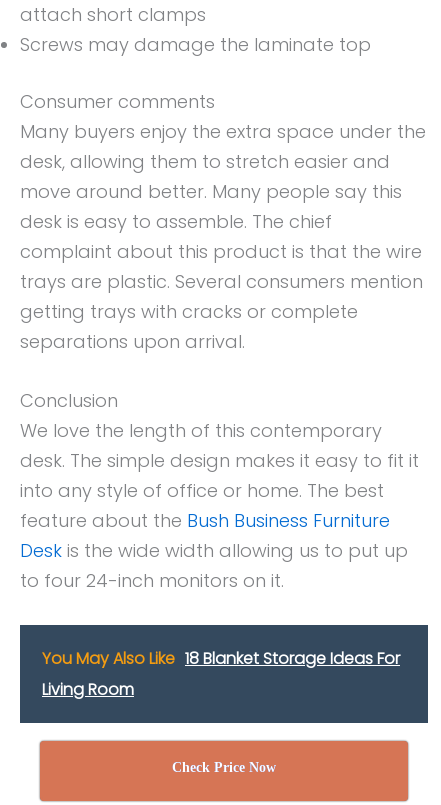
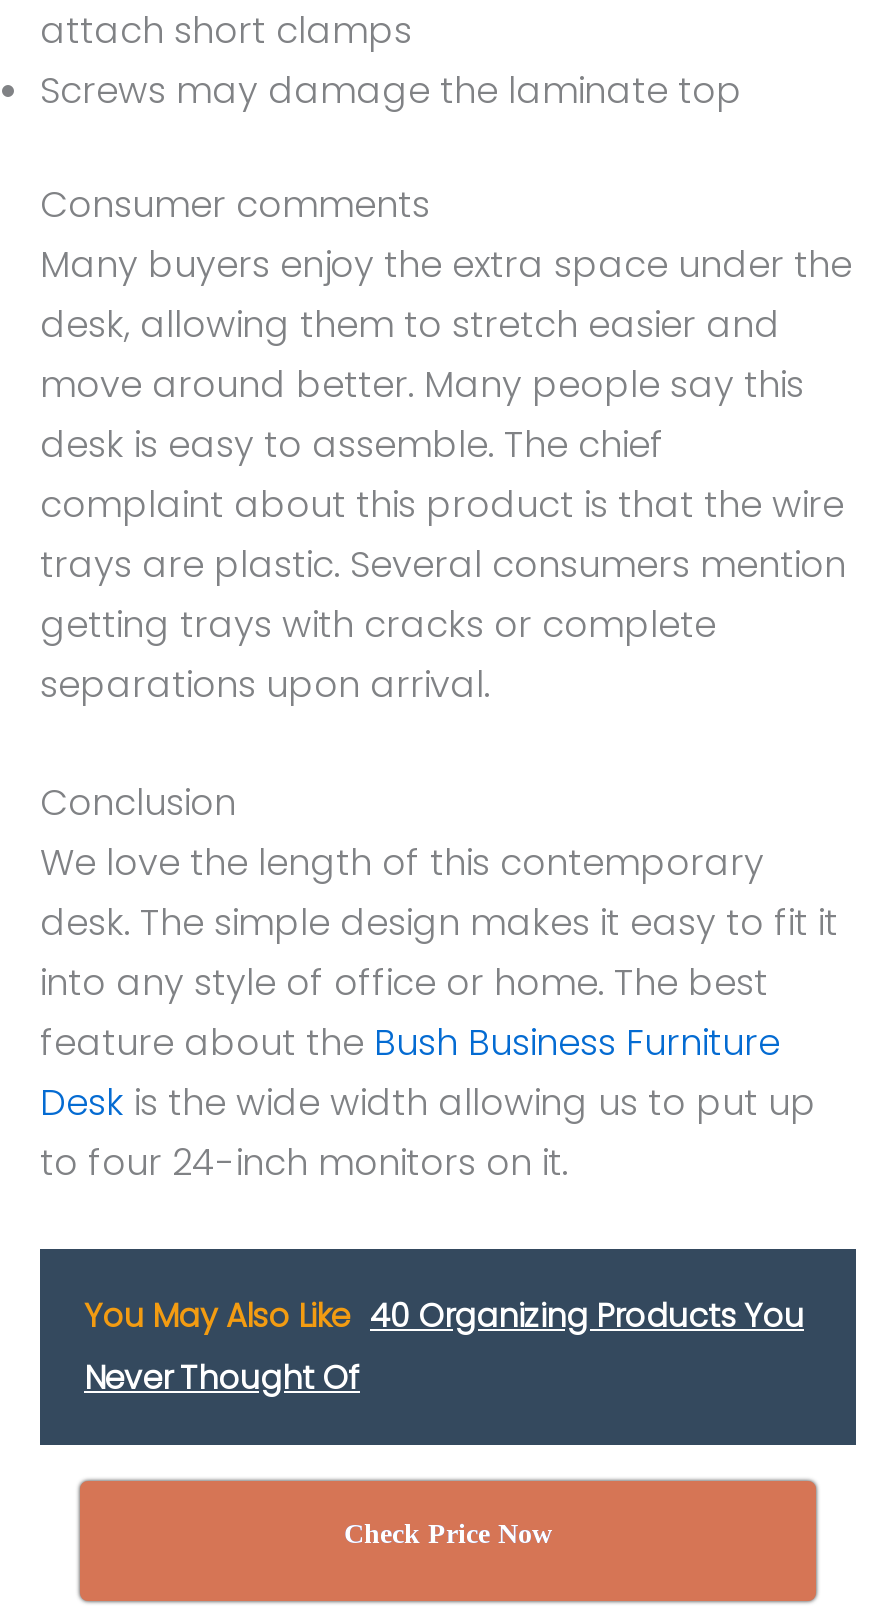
[42,647,400,701] You May Also Like 18 Blanket Storage Ideas For | Living Room -> [84,1294,804,1402] You May Also Like 40 Organizing Products You | Never Thought Of

